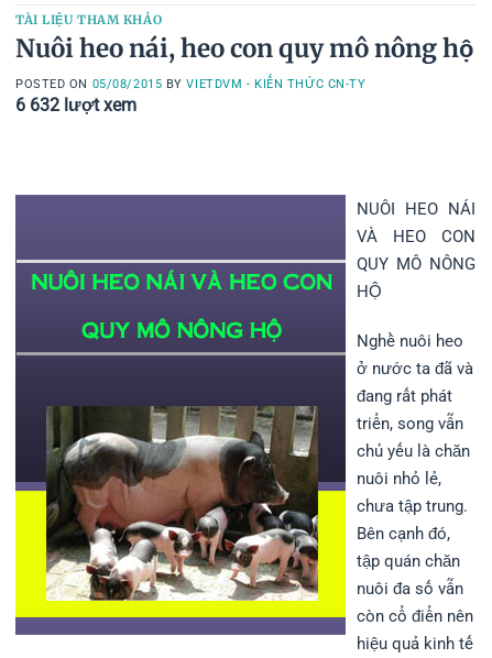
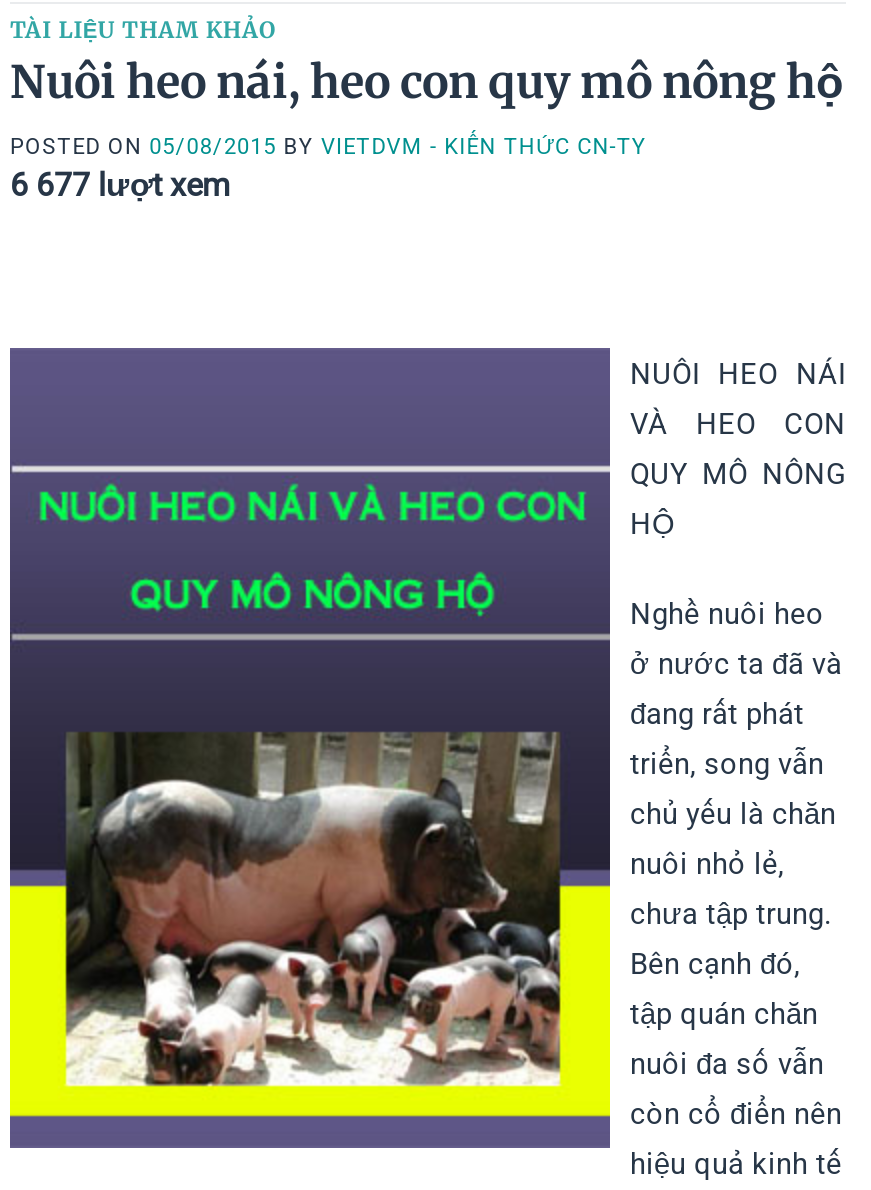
[15,94,136,115] 6 632 lượt xem -> [10,166,230,204] 6 677 lượt xem

